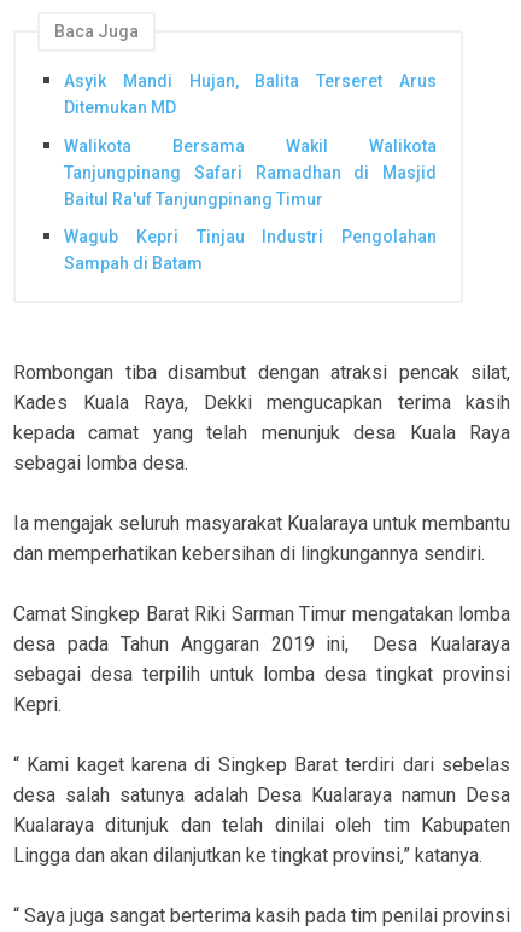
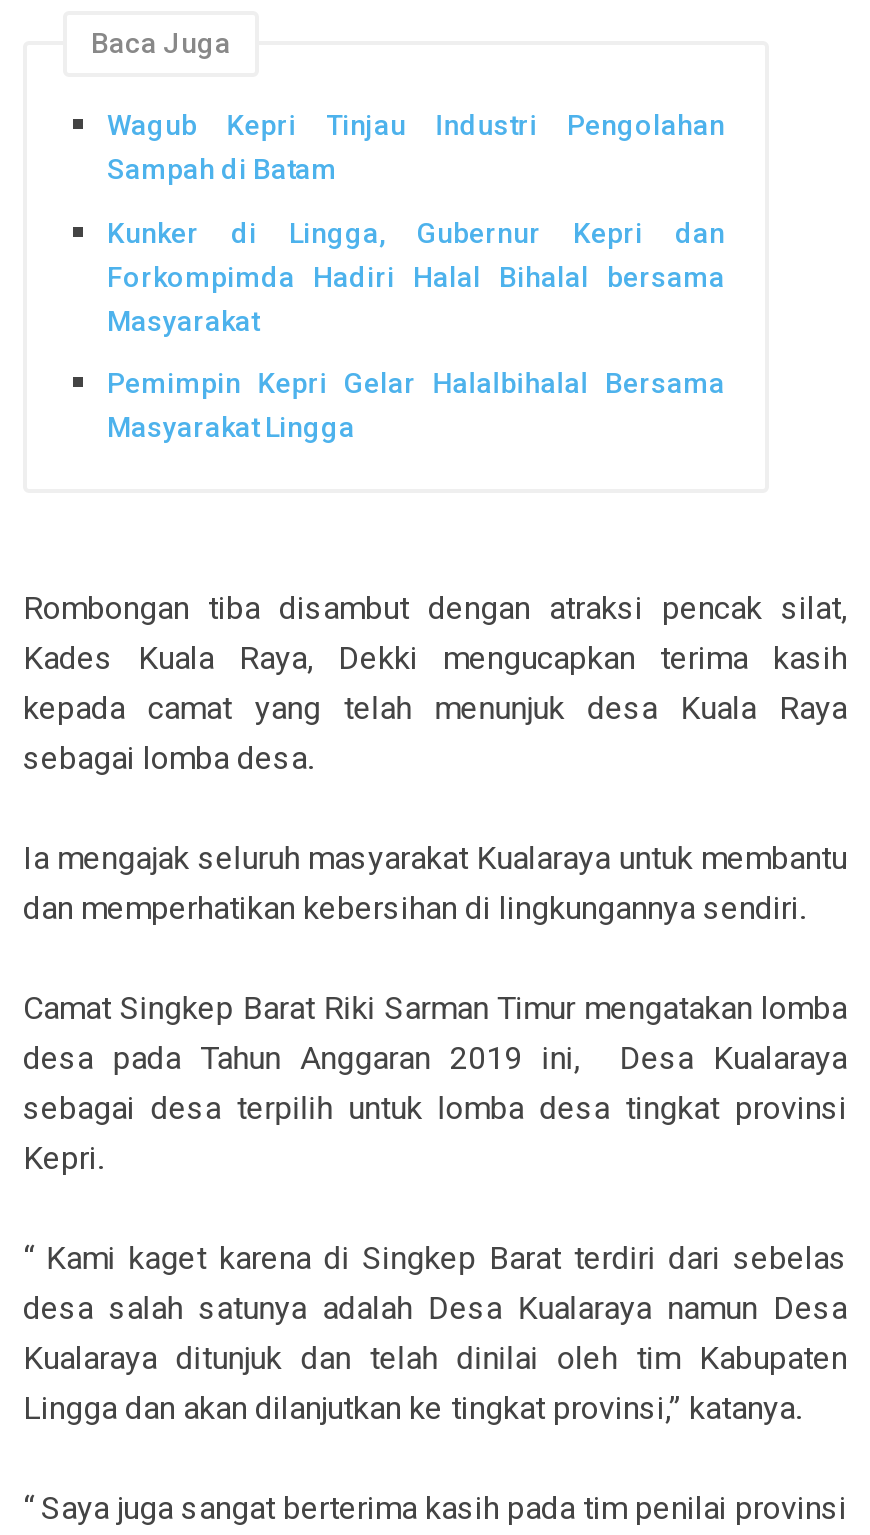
[64,71,437,209] Asyik Mandi Hujan, Balita Terseret Arus | Ditemukan MD | Walikota Bersama Wakil Walikota | Tanjungpinang Safari Ramadhan di Masjid | Baitul Ra'uf Tanjungpinang Timur -> none
moved [64,227,437,273] -> [107,109,725,185]: Wagub Kepri Tinjau Industri Pengolahan | Sampah di Batam
none -> [107,217,725,444] Kunker di Lingga, Gubernur Kepri dan | Forkompimda Hadiri Halal Bihalal bersama | Masyarakat | Pemimpin Kepri Gelar Halalbihalal Bersama | Masyarakat Lingga

